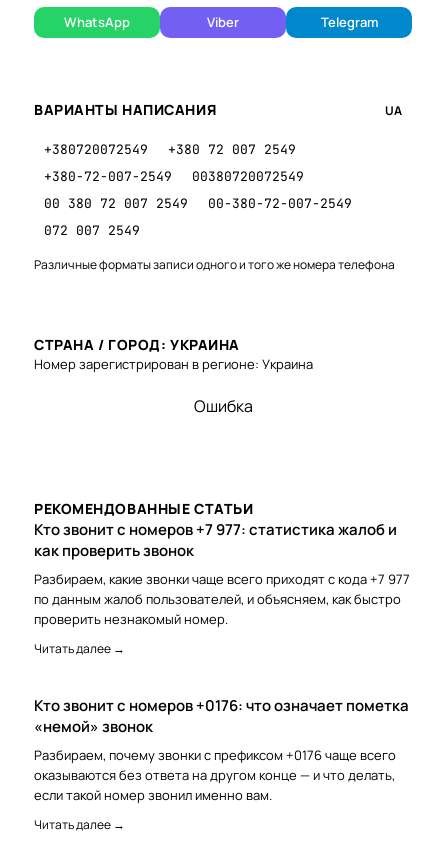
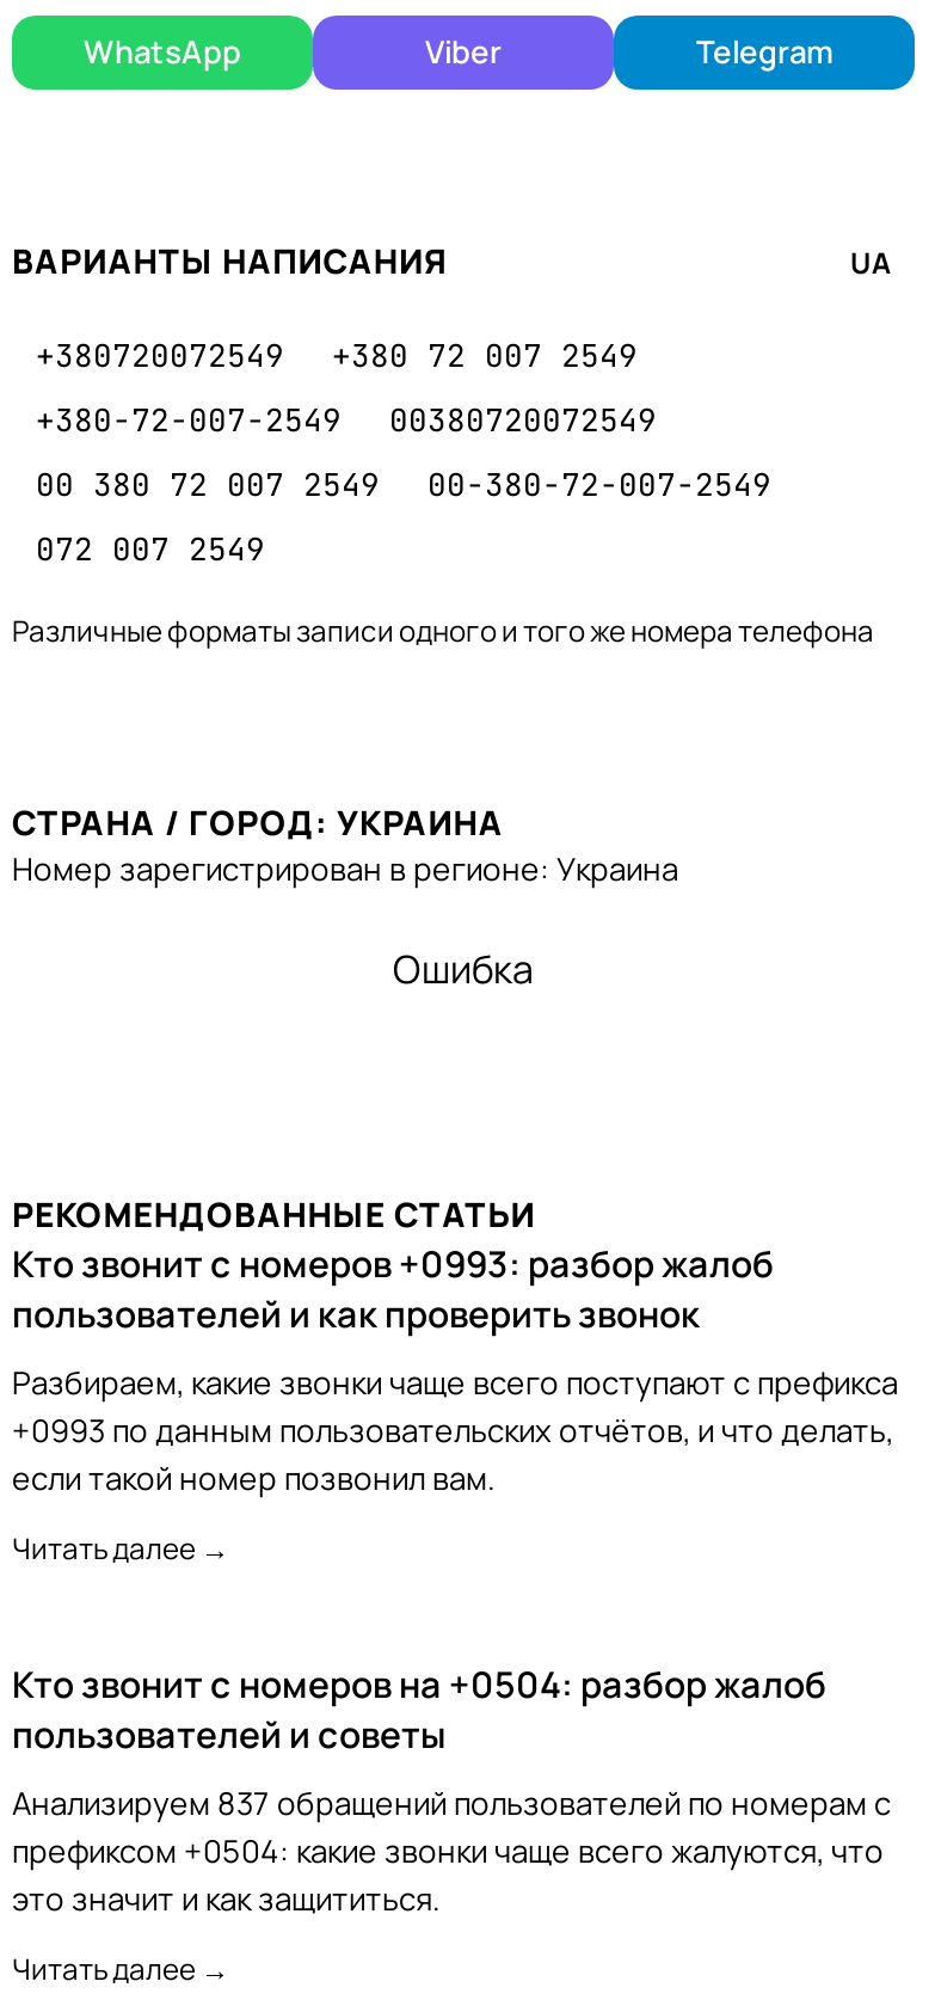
[34,519,410,628] Кто звонит с номеров +7 977: статистика жалоб и | как проверить звонок | Разбираем, какие звонки чаще всего приходят с кода +7 977 | по данным жалоб пользователей, и объясняем, как быстро | проверить незнакомый номер. -> [12,1239,898,1499] Кто звонит с номеров +0993: разбор жалоб | пользователей и как проверить звонок | Разбираем, какие звонки чаще всего поступают с префикса | +0993 по данным пользовательских отчётов, и что делать, | если такой номер позвонил вам.
[34,695,409,804] Кто звонит с номеров +0176: что означает пометка | «немой» звонок | Разбираем, почему звонки с префиксом +0176 чаще всего | оказываются без ответа на другом конце — и что делать, | если такой номер звонил именно вам. -> [12,1660,891,1920] Кто звонит с номеров на +0504: разбор жалоб | пользователей и советы | Анализируем 837 обращений пользователей по номерам с | префиксом +0504: какие звонки чаще всего жалуются, что | это значит и как защититься.

